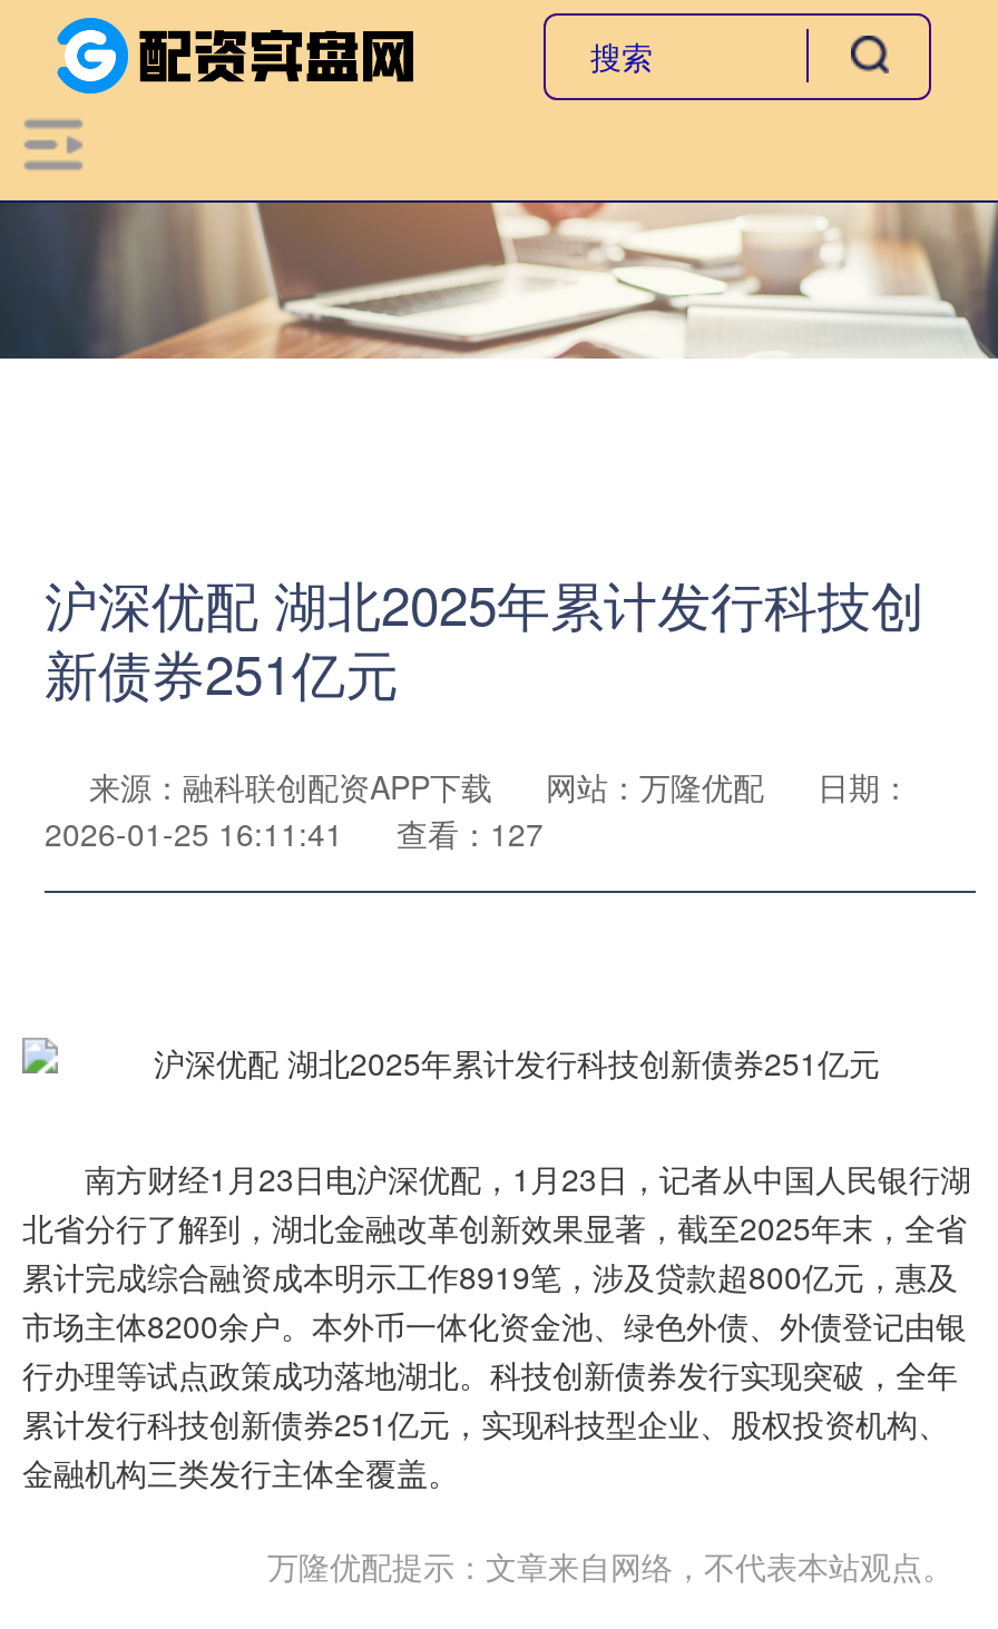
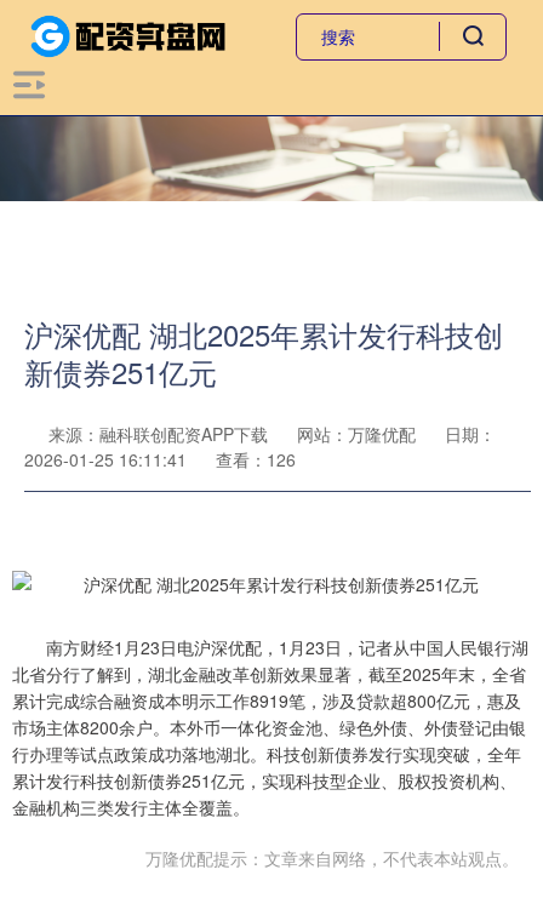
[45,811,544,855] 2026-01-25 16:11:41 查看：127 -> [24,447,296,471] 2026-01-25 16:11:41 查看：126

